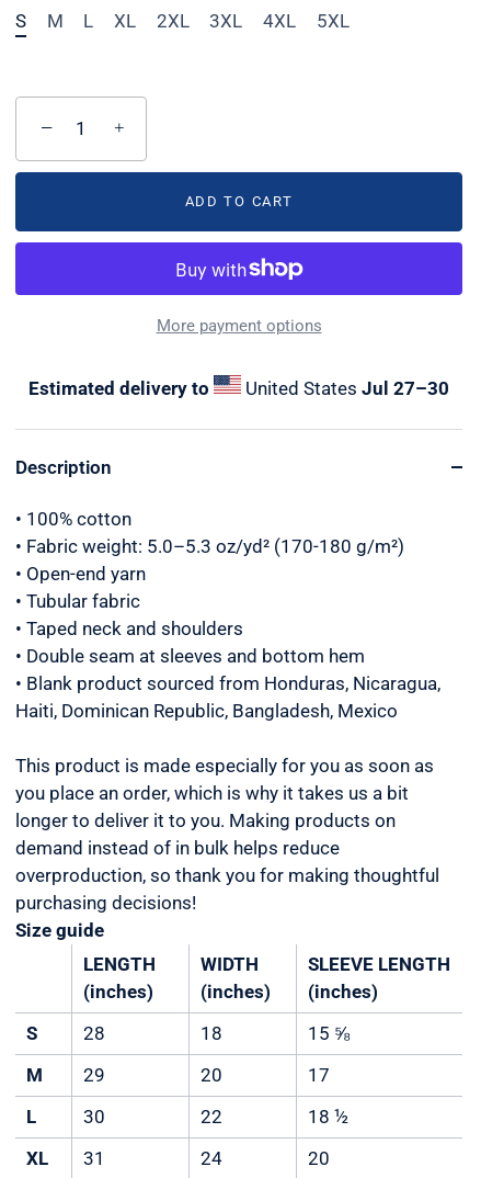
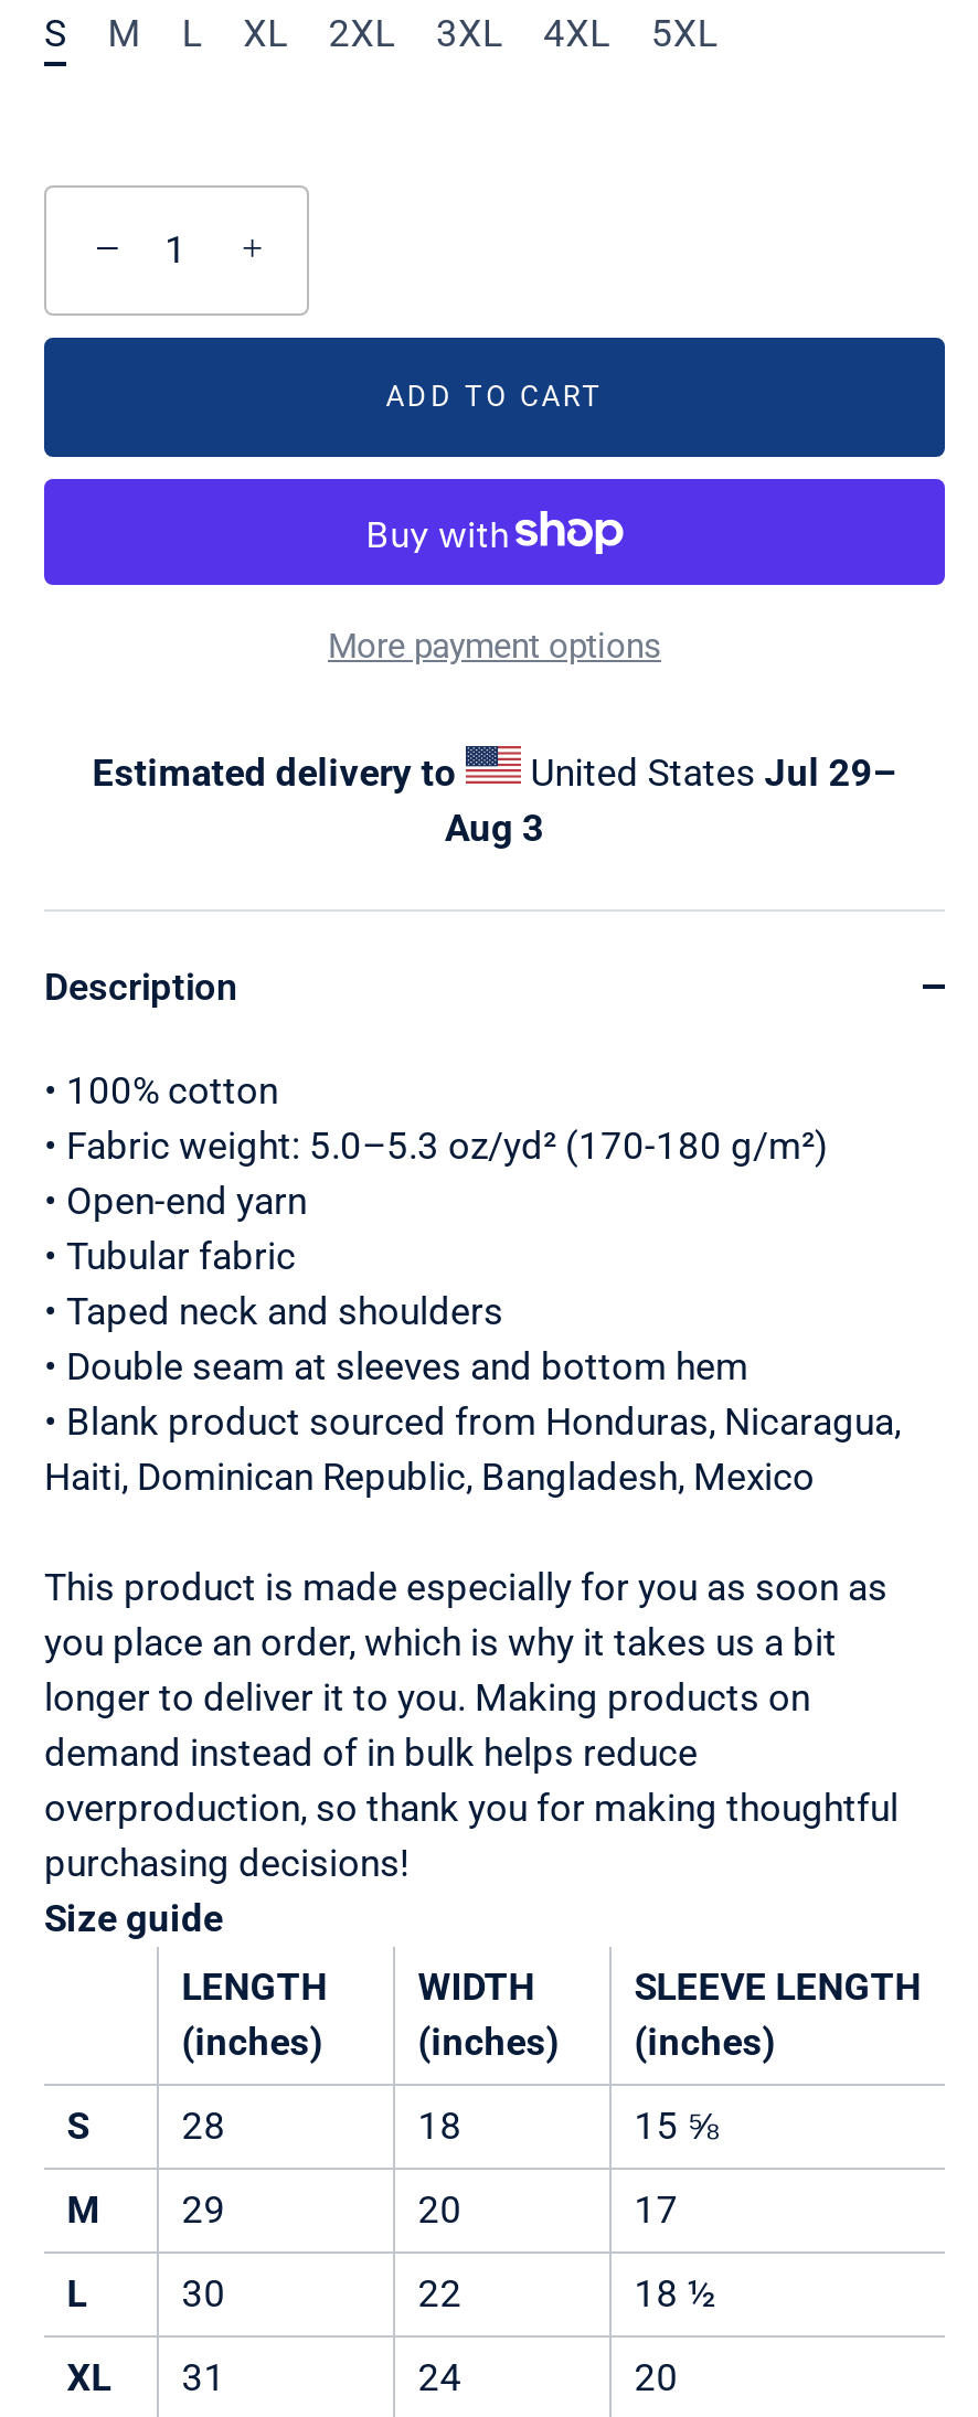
[241,377,449,399] United States Jul 27–30 -> [445,750,897,849] United States Jul 29– | Aug 3

